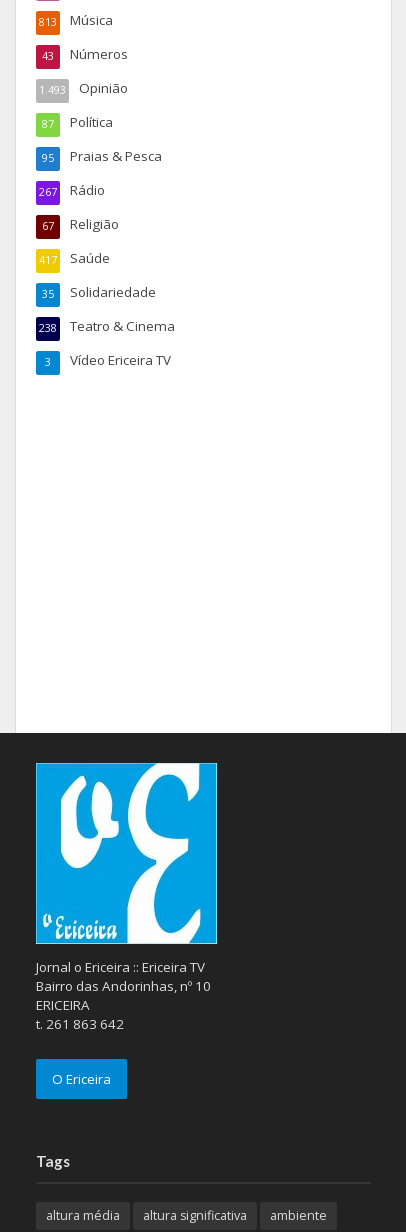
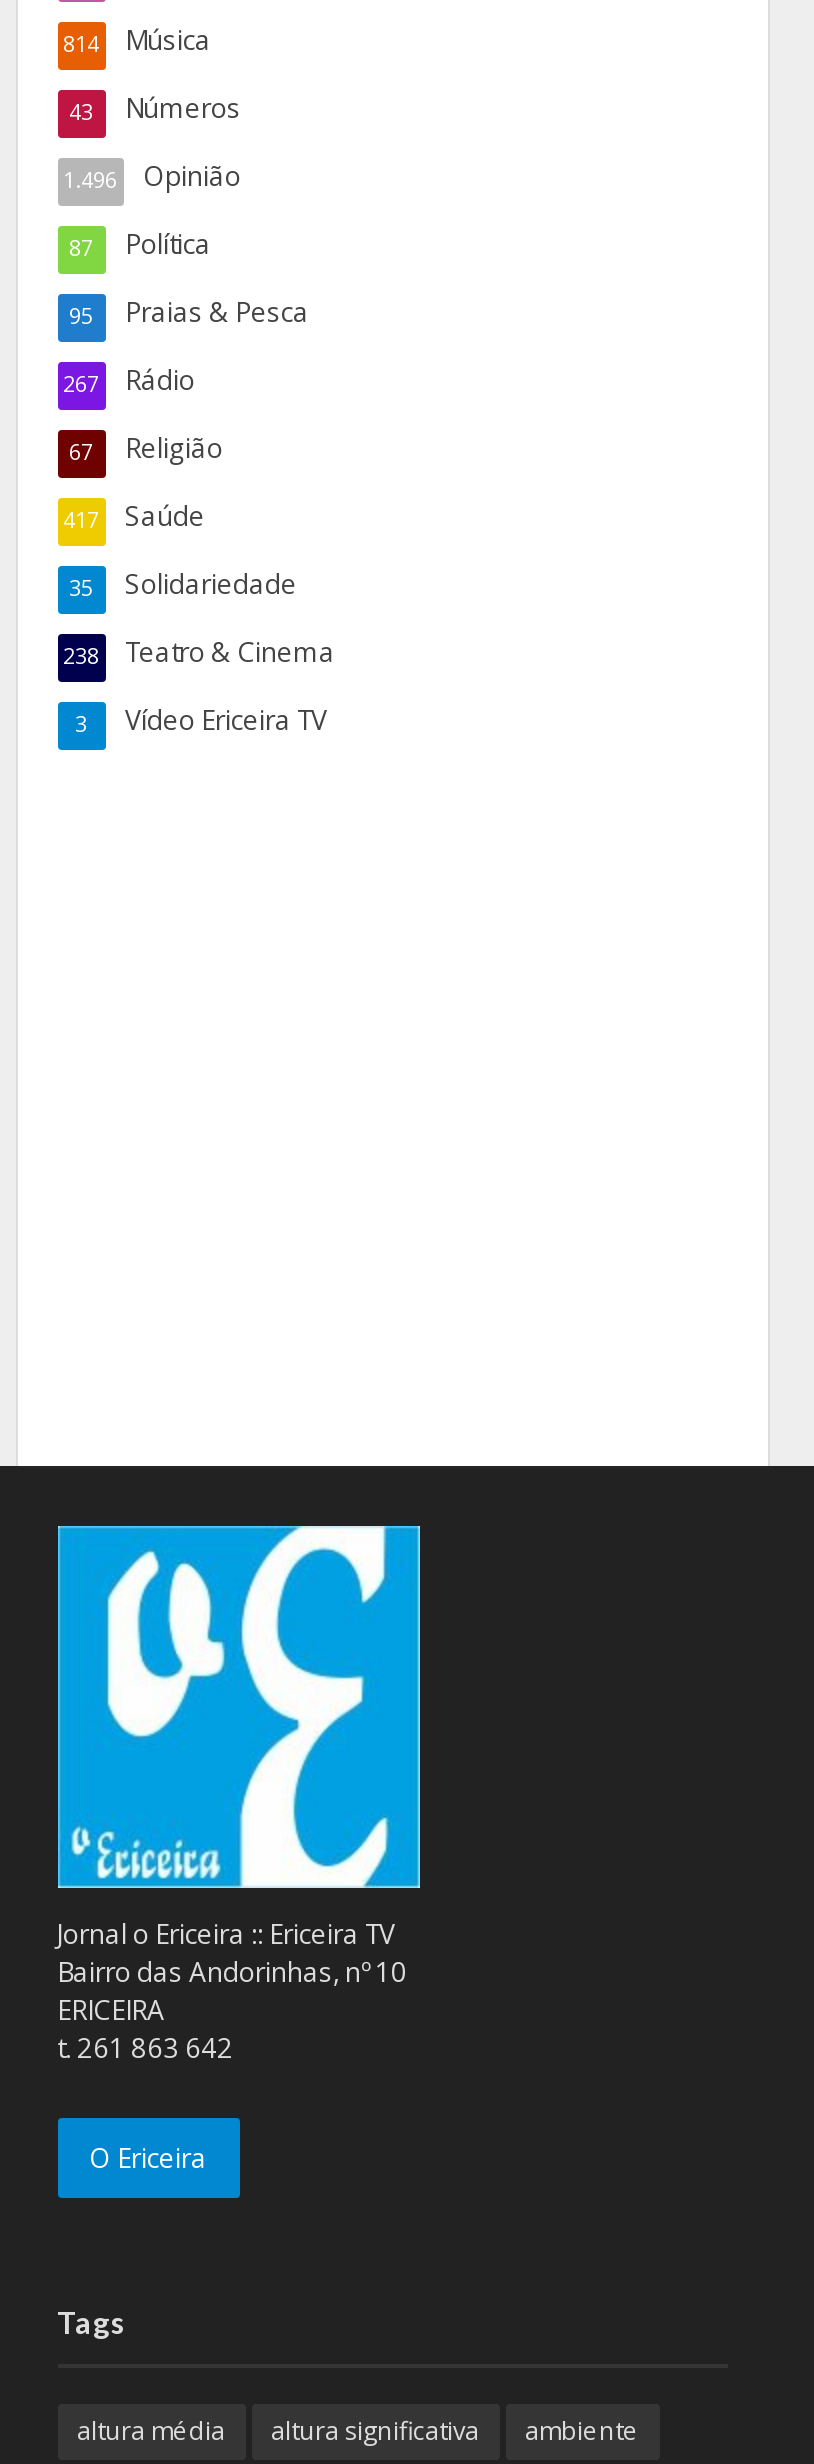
[38,11,112,29] 813 Música -> [63,22,211,58] 814 Música
[38,79,127,97] 1.493 Opinião -> [63,158,241,194] 1.496 Opinião

